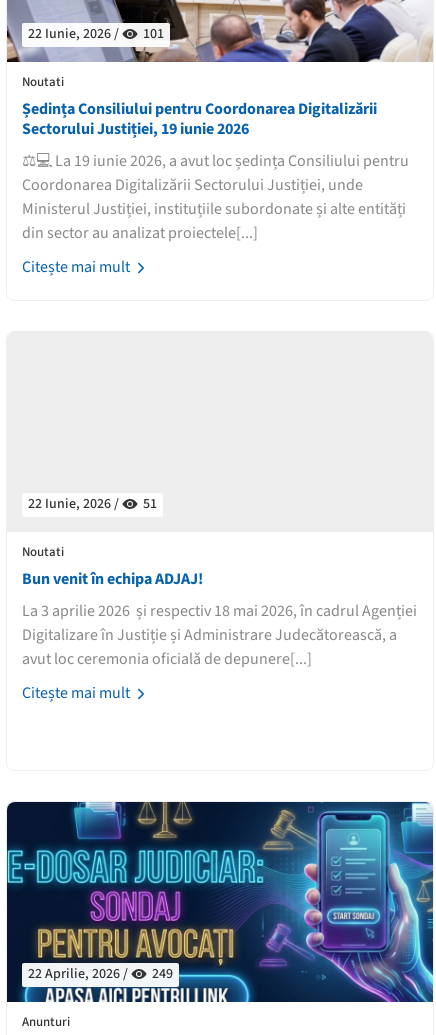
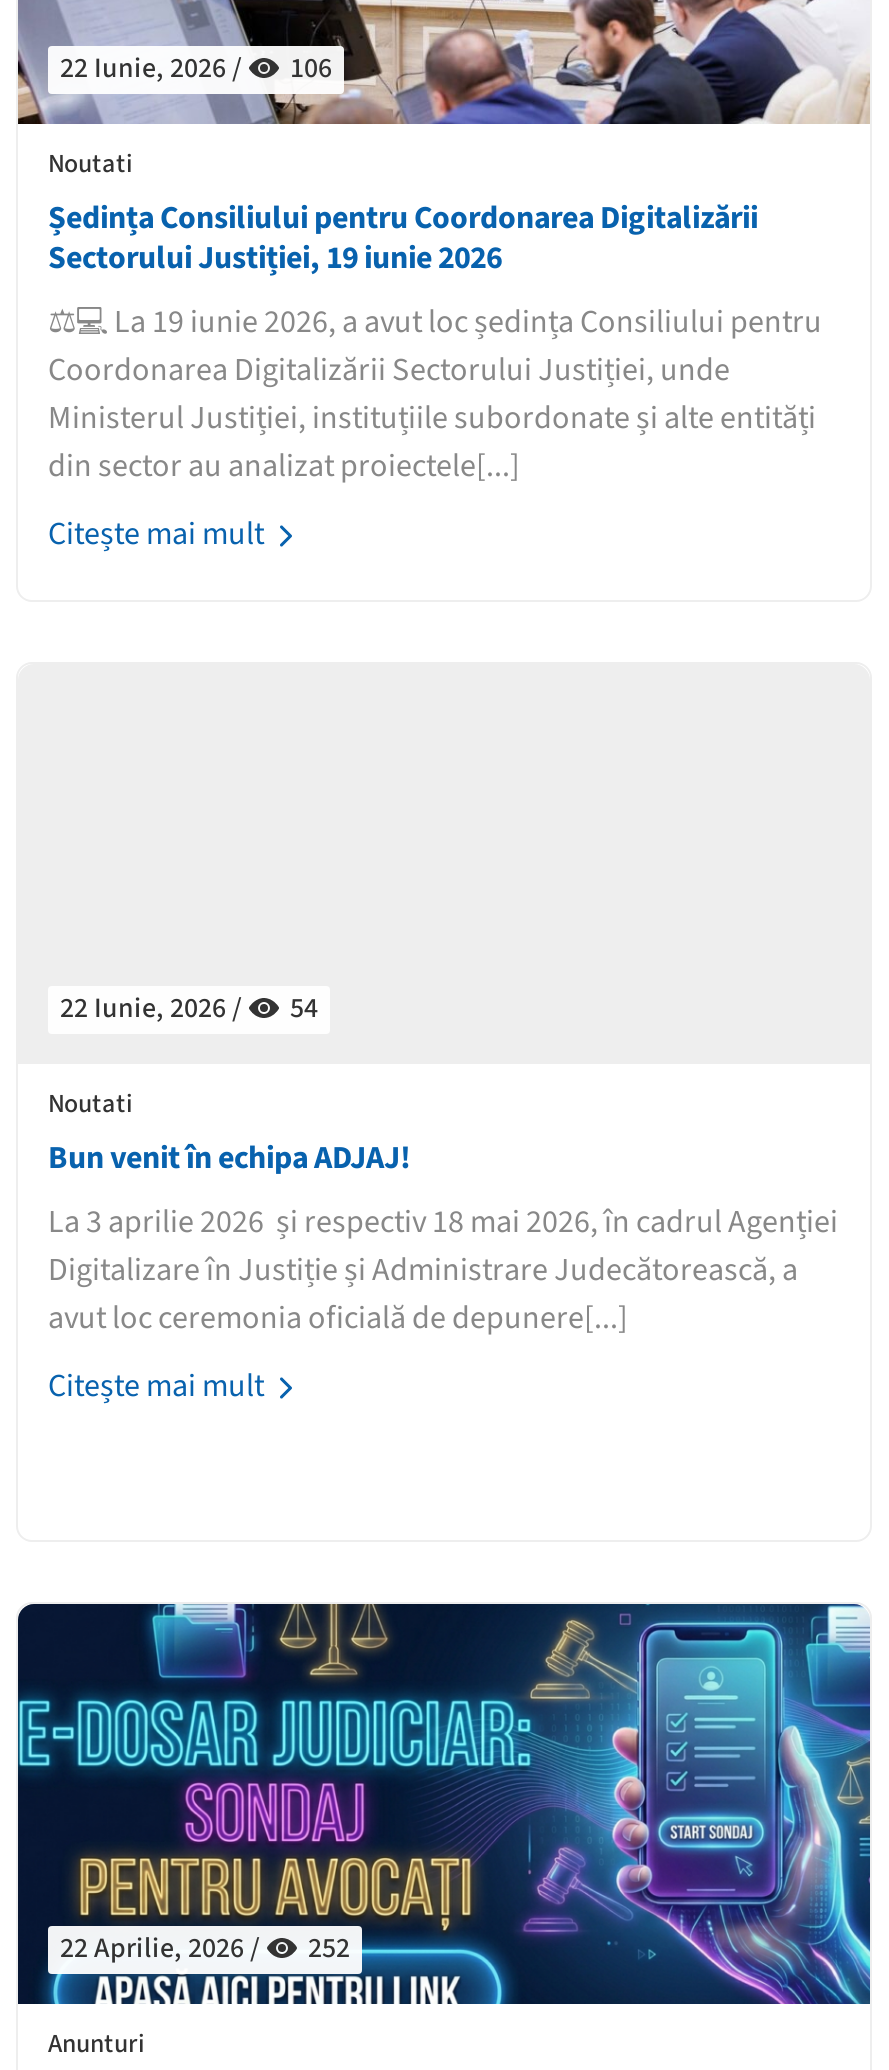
[28,25,164,45] 22 Iunie, 2026 / 101 -> [60,49,332,89] 22 Iunie, 2026 / 106
[28,495,157,515] 22 Iunie, 2026 / 51 -> [60,989,318,1029] 22 Iunie, 2026 / 54
[28,965,173,985] 22 Aprilie, 2026 / 249 -> [60,1929,350,1969] 22 Aprilie, 2026 / 252

